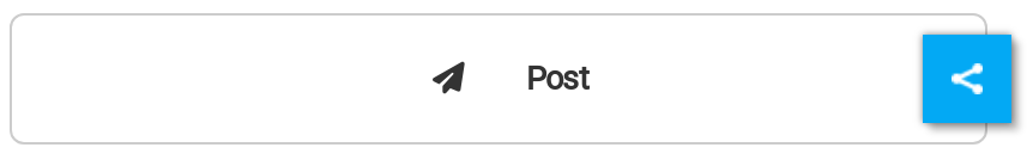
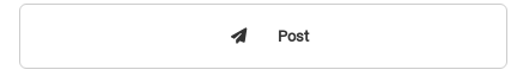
[918,30,1019,130] [image] -> none

